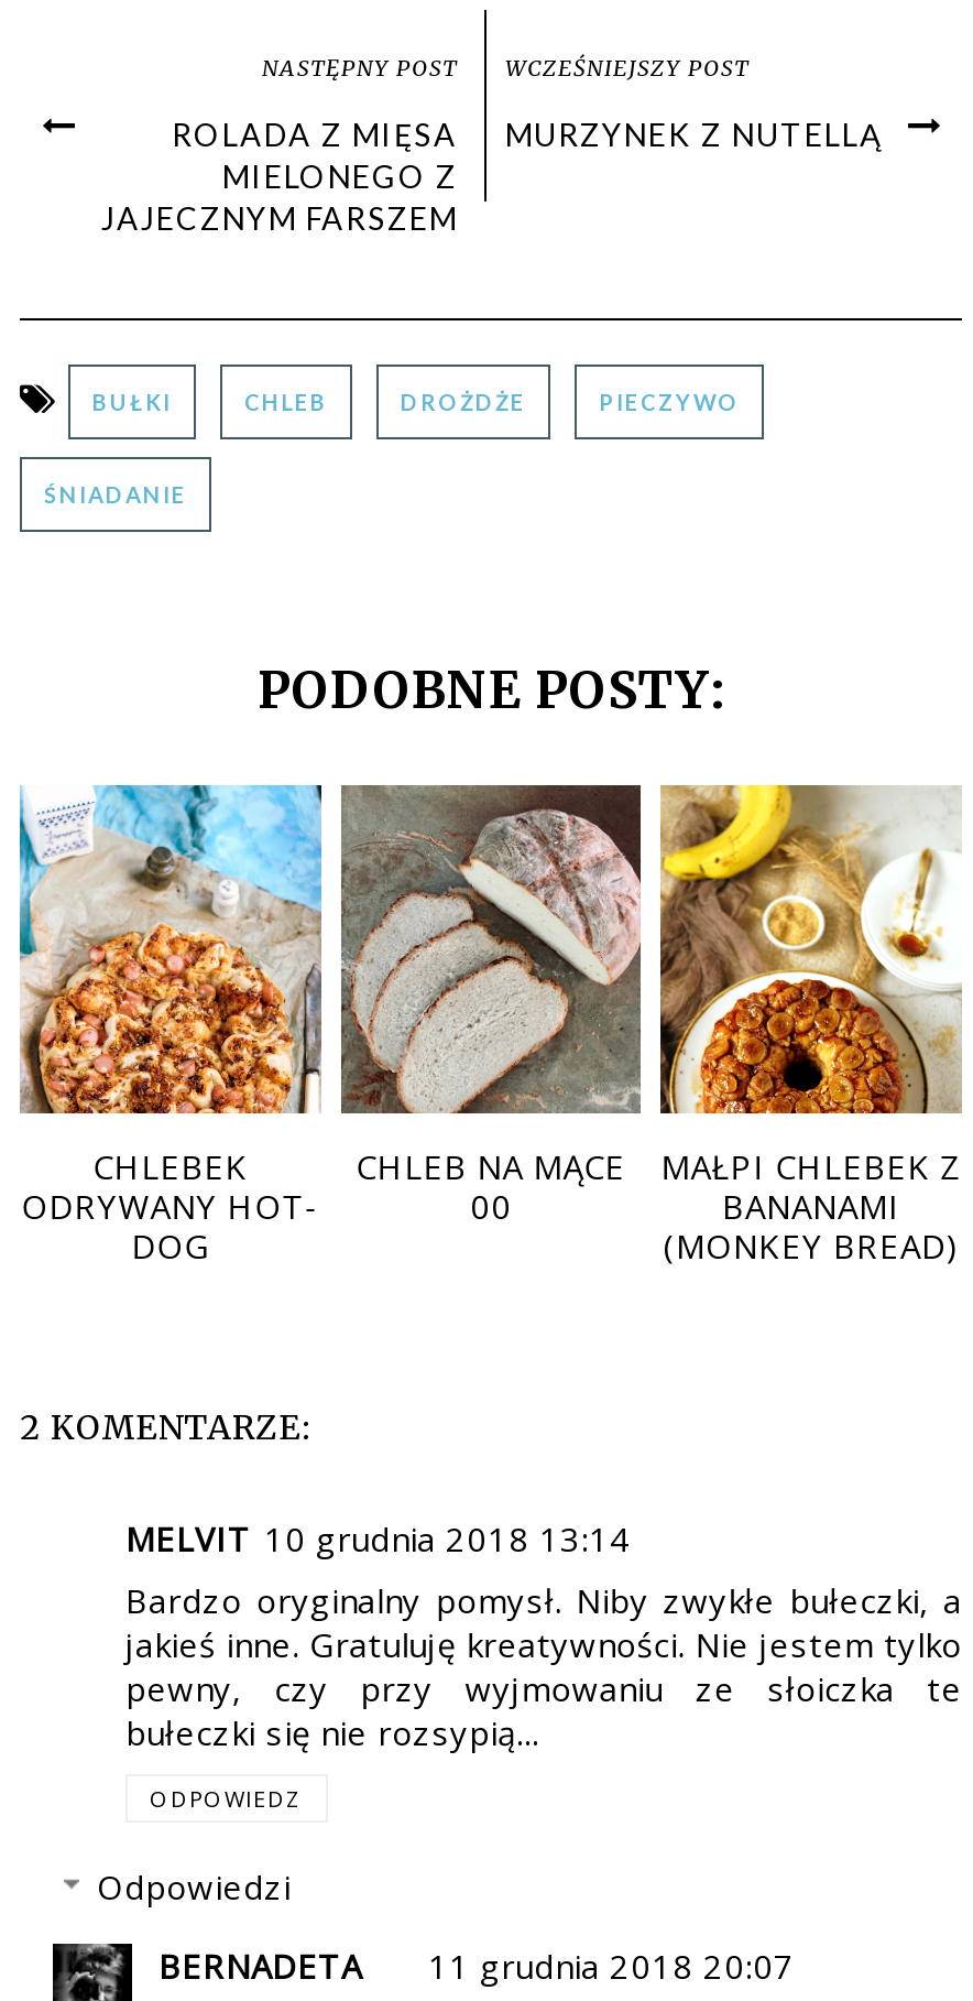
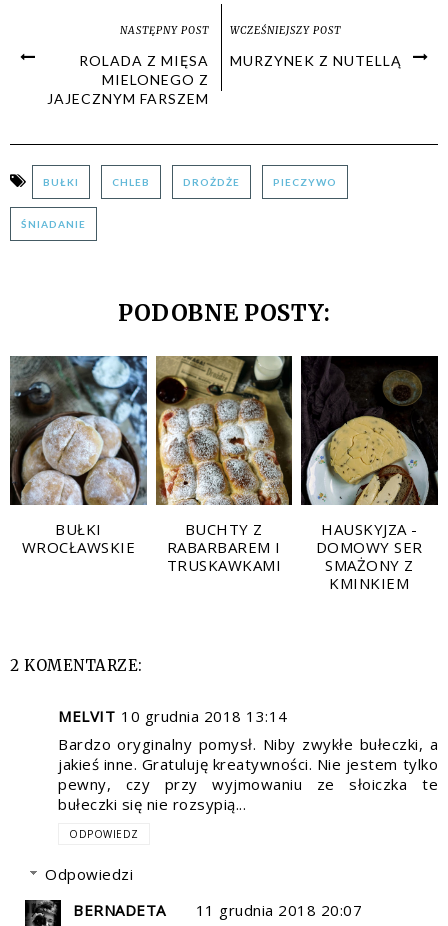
[18,783,324,1268] [image] | CHLEBEK | ODRYWANY HOT- | DOG -> [9,355,148,557] [image] | BUŁKI | WROCŁAWSKIE
[341,785,643,1228] [image] | CHLEB NA MĄCE | 00 -> [156,356,292,575] [image] | BUCHTY Z | RABARBAREM I | TRUSKAWKAMI
[658,783,962,1268] [image] | MAŁPI CHLEBEK Z | BANANAMI | (MONKEY BREAD) -> [300,355,439,593] [image] | HAUSKYJZA - | DOMOWY SER | SMAŻONY Z | KMINKIEM

